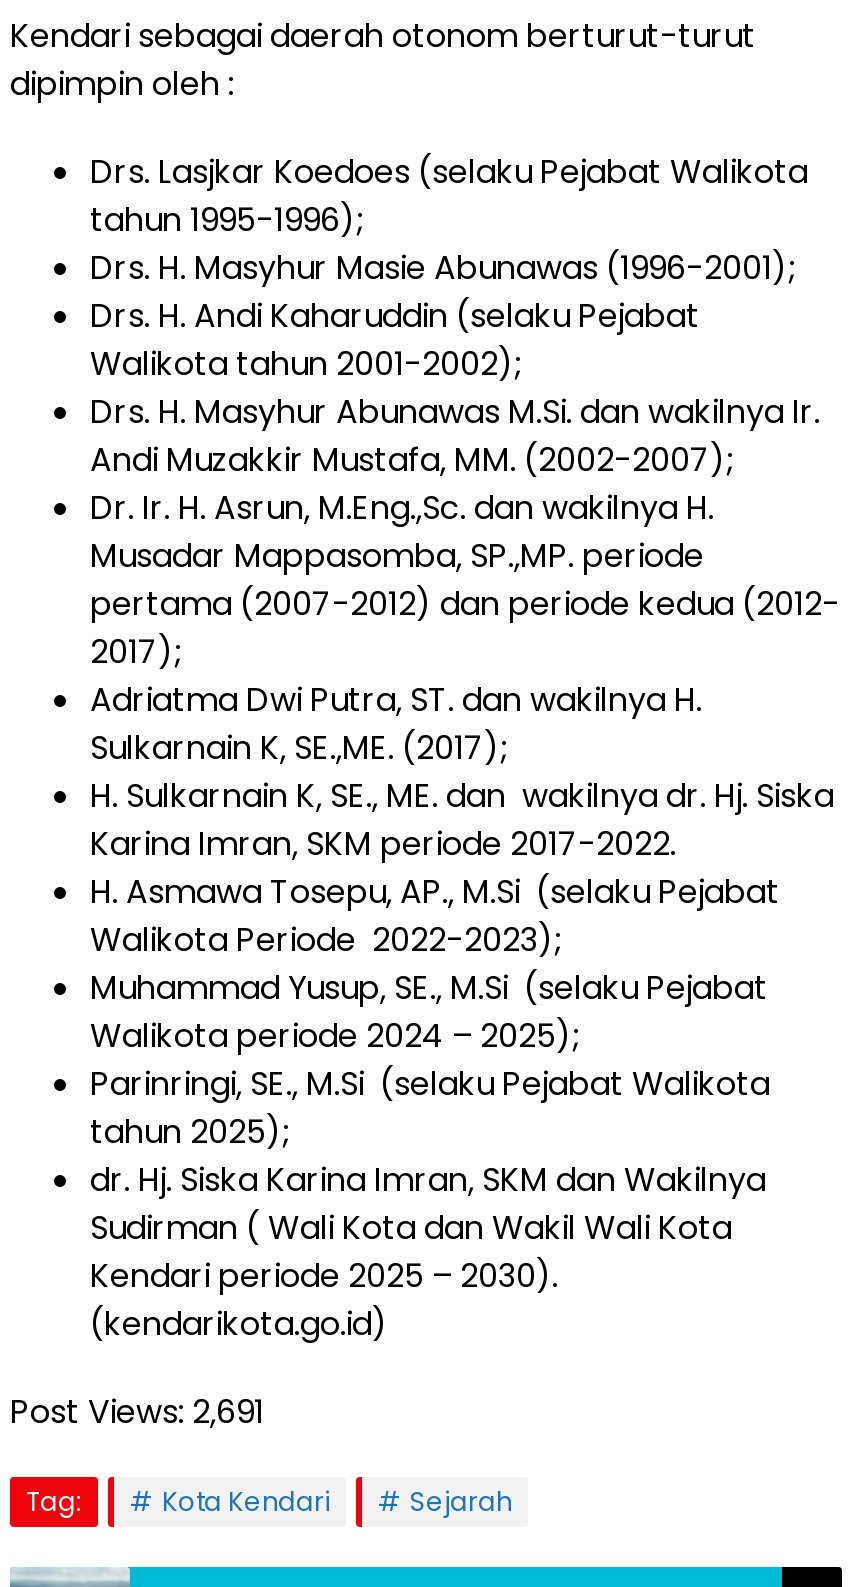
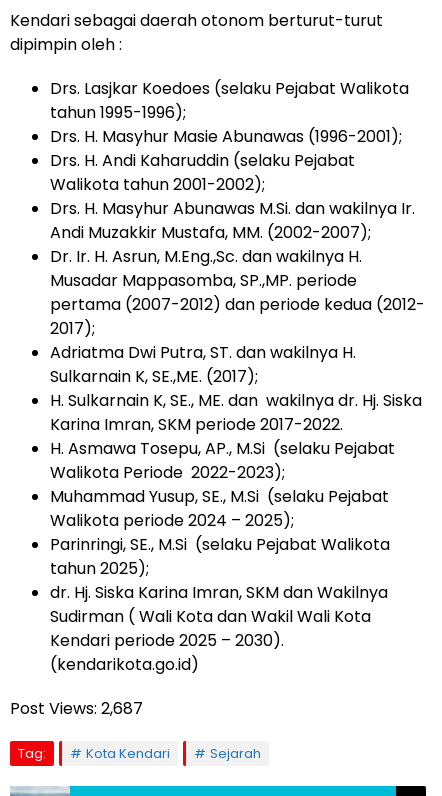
[10,1389,264,1435] Post Views: 2,691 -> [10,697,143,720] Post Views: 2,687

